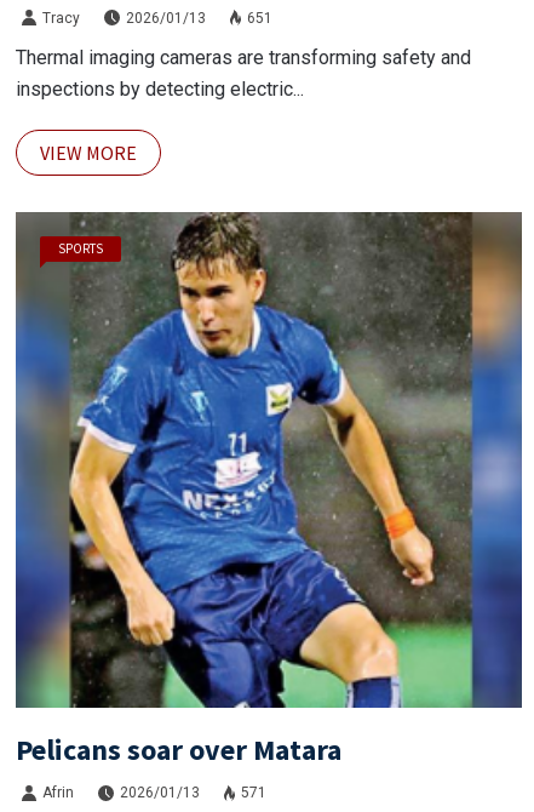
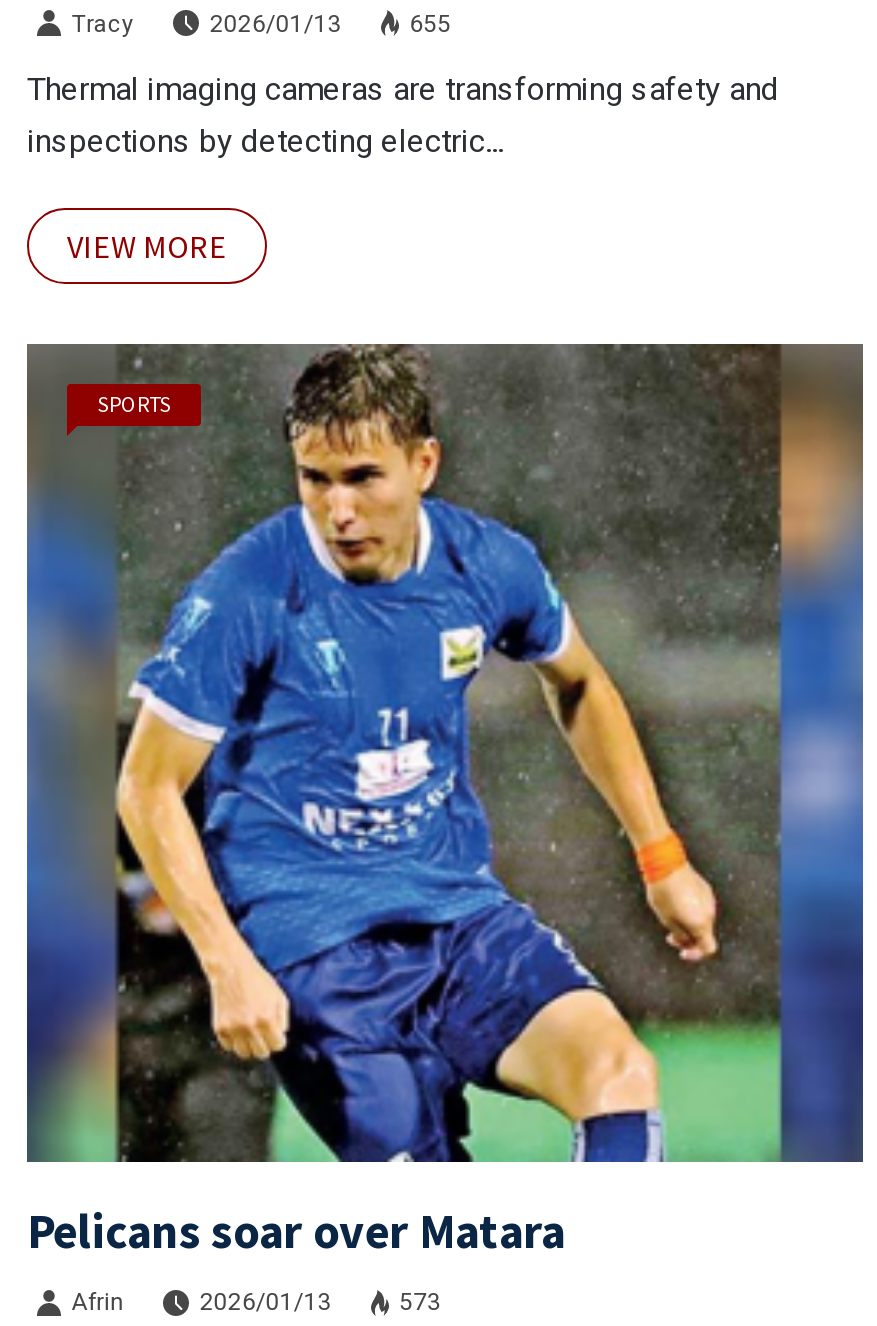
[247,9,273,26] 651 -> [409,9,451,37] 655
[241,785,267,802] 571 -> [399,1289,441,1317] 573

